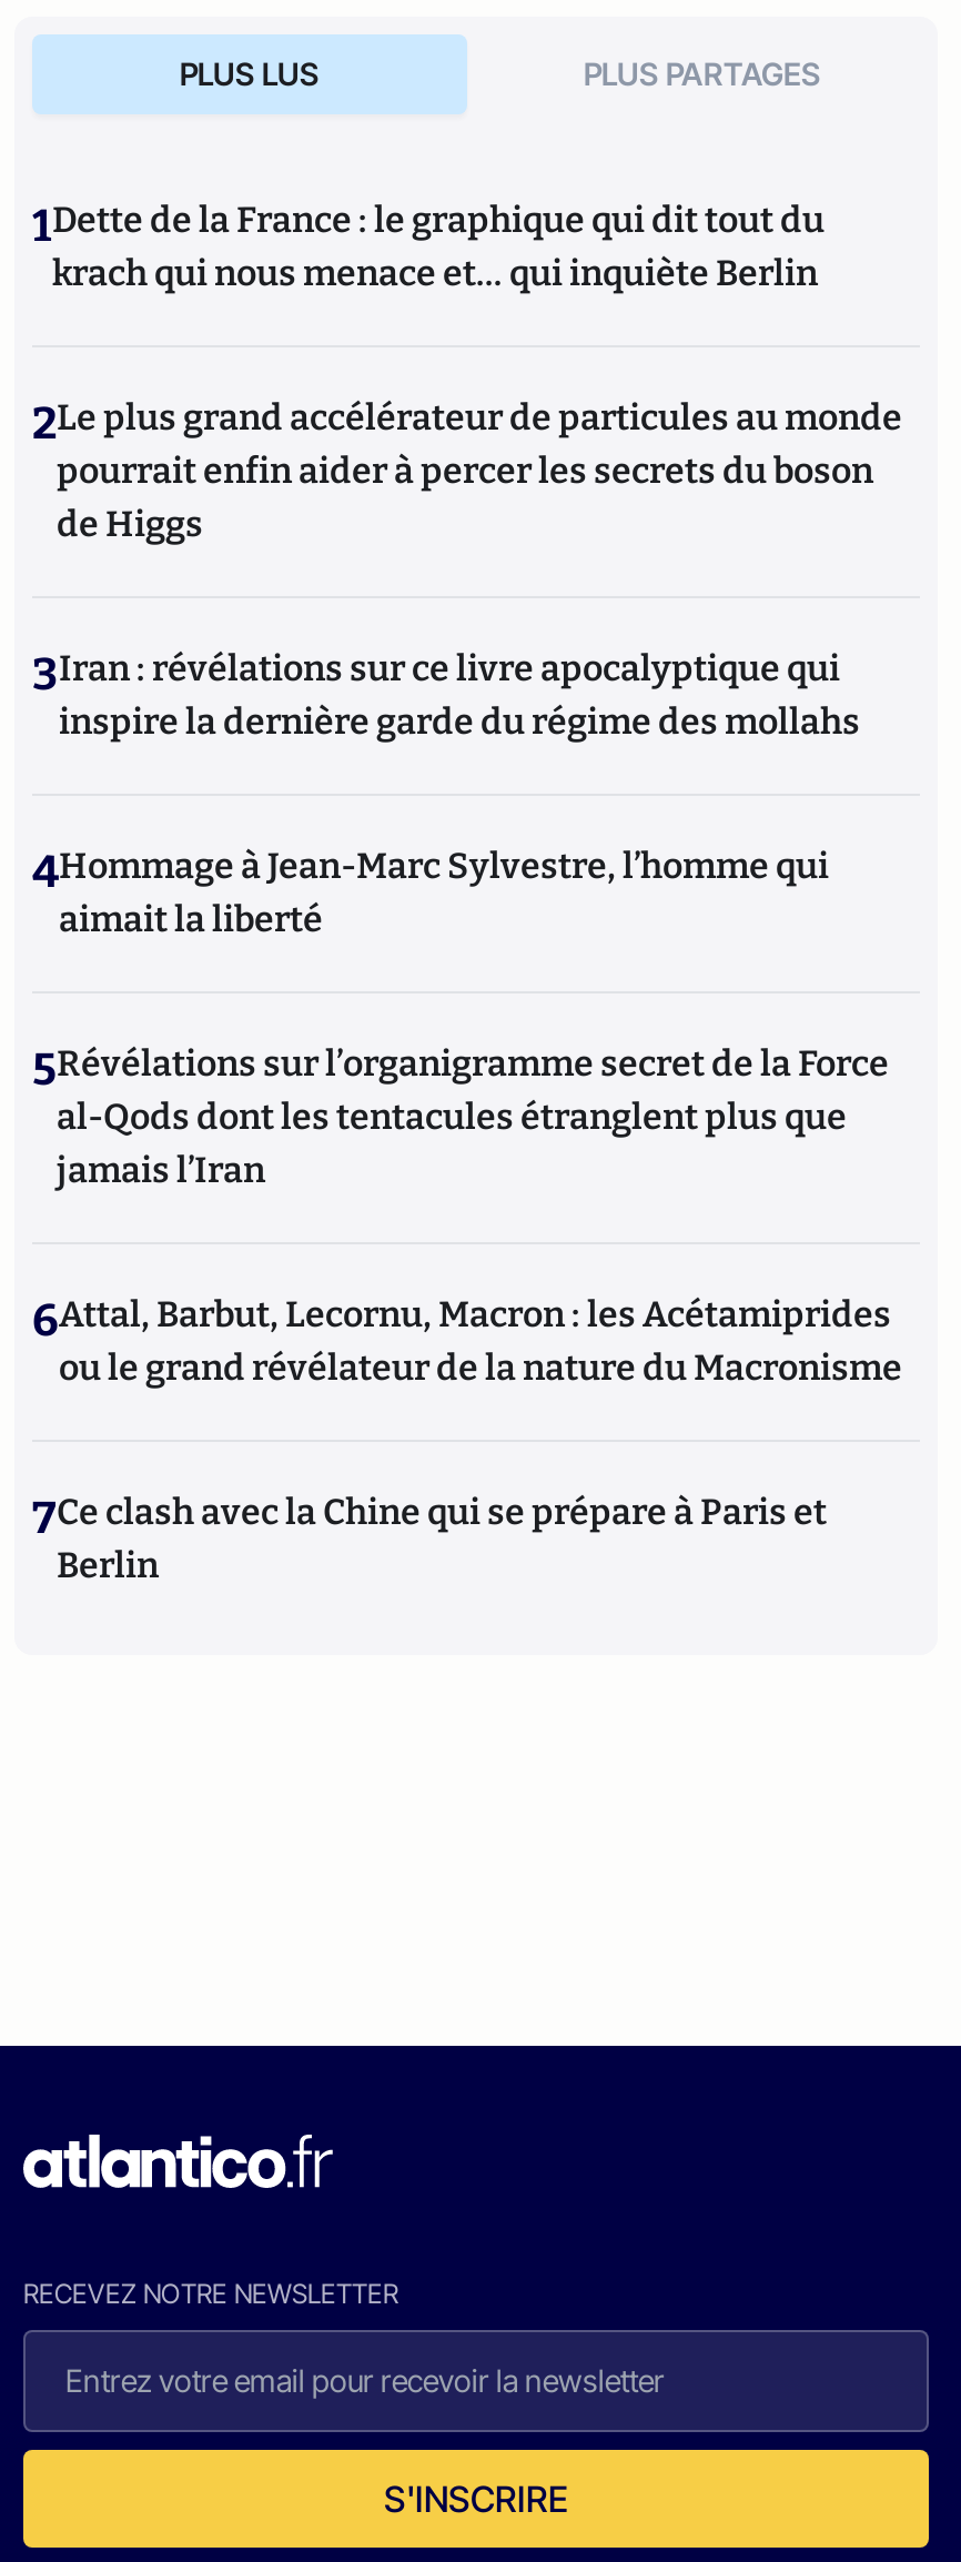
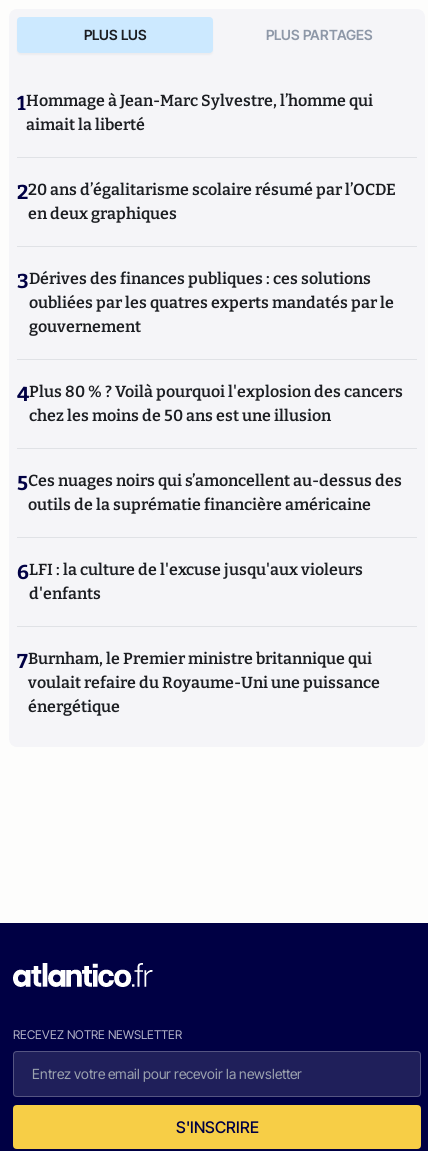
[32,199,902,898] 1Dette de la France : le graphique qui dit tout du | krach qui nous menace et… qui inquiète Berlin | 2Le plus grand accélérateur de particules au monde | pourrait enfin aider à percer les secrets du boson | de Higgs | 3Iran : révélations sur ce livre apocalyptique qui | inspire la dernière garde du régime des mollahs | 4Hommage à Jean-Marc Sylvestre, l’homme qui -> [17,91,373,115] 1Hommage à Jean-Marc Sylvestre, l’homme qui
moved [59,898,323,940] -> [26,115,145,134]: aimait la liberté
[32,1042,902,1586] 5Révélations sur l’organigramme secret de la Force | al-Qods dont les tentacules étranglent plus que | jamais l’Iran | 6Attal, Barbut, Lecornu, Macron : les Acétamiprides | ou le grand révélateur de la nature du Macronisme | 7Ce clash avec la Chine qui se prépare à Paris et | Berlin -> [17,180,403,716] 220 ans d’égalitarisme scolaire résumé par l’OCDE | en deux graphiques | 3Dérives des finances publiques : ces solutions | oubliées par les quatres experts mandatés par le | gouvernement | 4Plus 80 % ? Voilà pourquoi l'explosion des cancers | chez les moins de 50 ans est une illusion | 5Ces nuages noirs qui s’amoncellent au-dessus des | outils de la suprématie financière américaine | 6LFI : la culture de l'excuse jusqu'aux violeurs | d'enfants | 7Burnham, le Premier ministre britannique qui | voulait refaire du Royaume-Uni une puissance | énergétique

